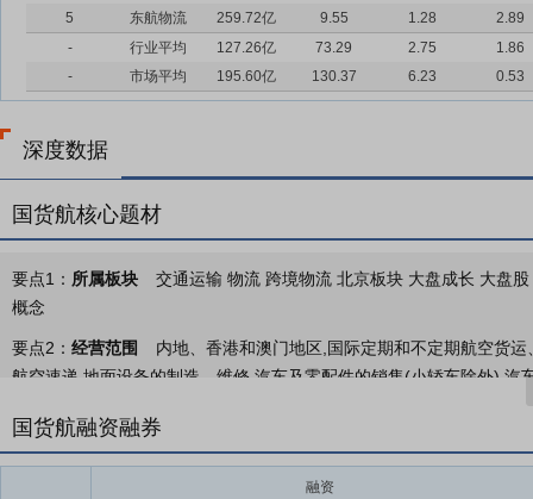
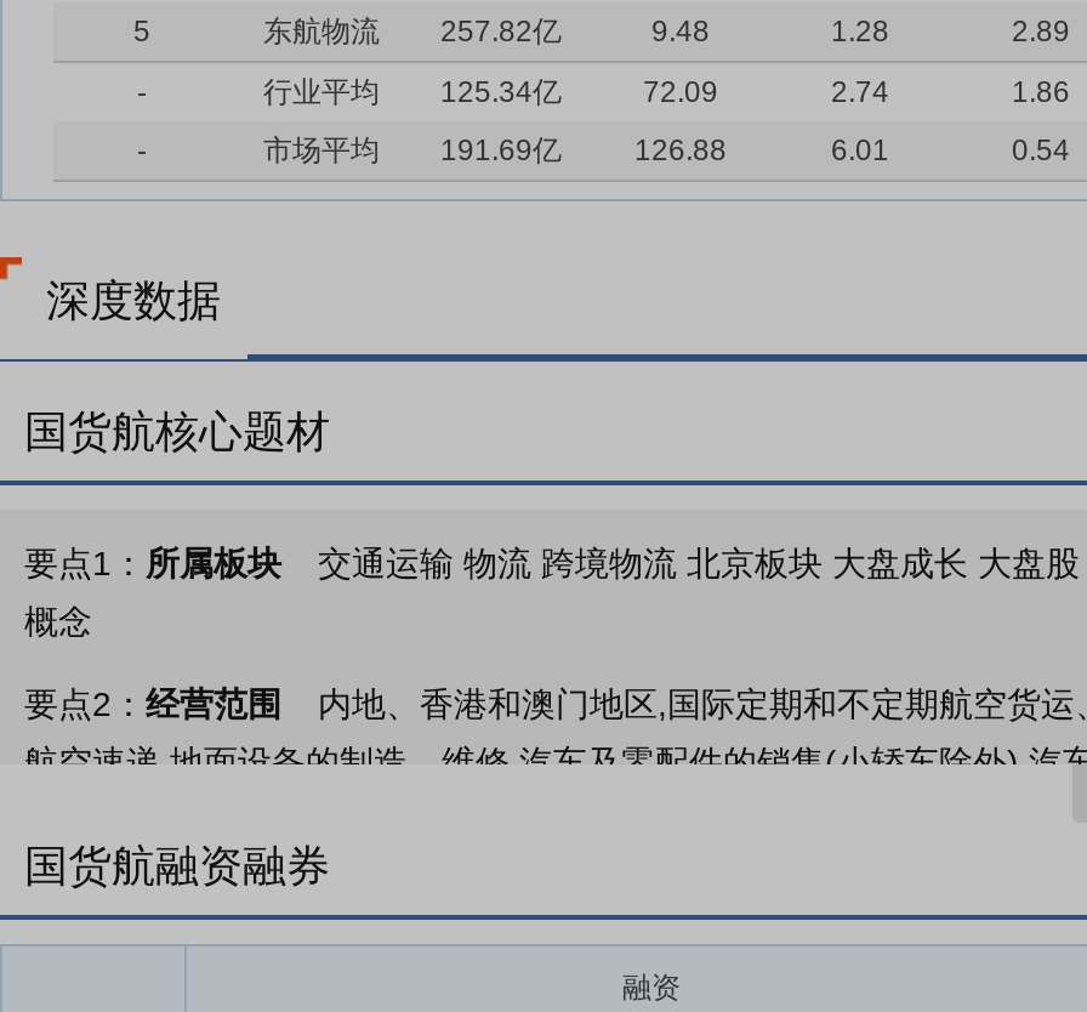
[129,10,275,26] 东航物流 259.72亿 -> [263,15,562,49] 东航物流 257.82亿
[319,10,348,26] 9.55 -> [651,15,710,49] 9.48
[129,39,275,56] 行业平均 127.26亿 -> [263,75,562,109] 行业平均 125.34亿
[315,39,352,56] 73.29 -> [643,75,718,109] 72.09
[407,39,436,56] 2.75 -> [831,75,889,109] 2.74
[129,68,275,85] 市场平均 195.60亿 -> [263,133,562,167] 市场平均 191.69亿
[311,68,356,85] 130.37 -> [634,133,727,167] 126.88
[407,68,436,85] 6.23 -> [831,133,889,167] 6.01
[496,68,525,85] 0.53 -> [1012,133,1070,167] 0.54

